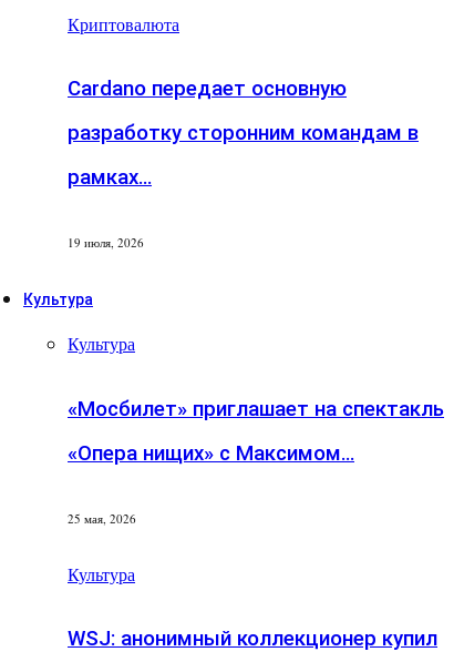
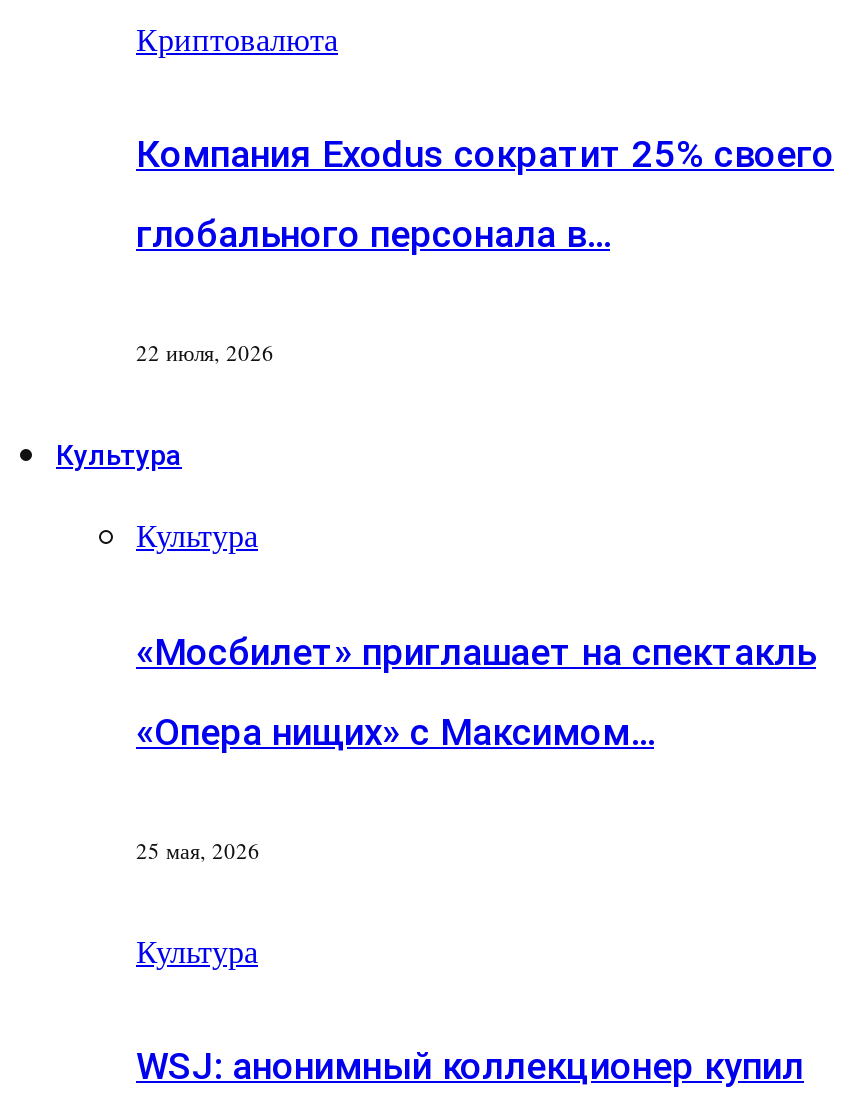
[68,77,419,251] Cardano передает основную | разработку сторонним командам в | рамках… | 19 июля, 2026 -> [136,134,834,367] Компания Exodus сократит 25% своего | глобального персонала в… | 22 июля, 2026

